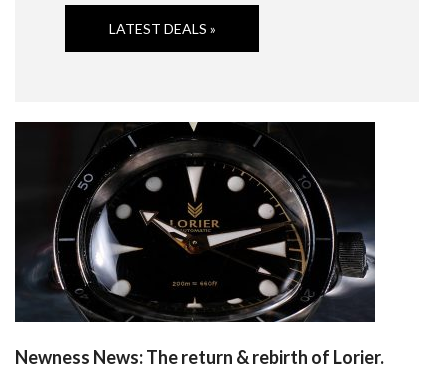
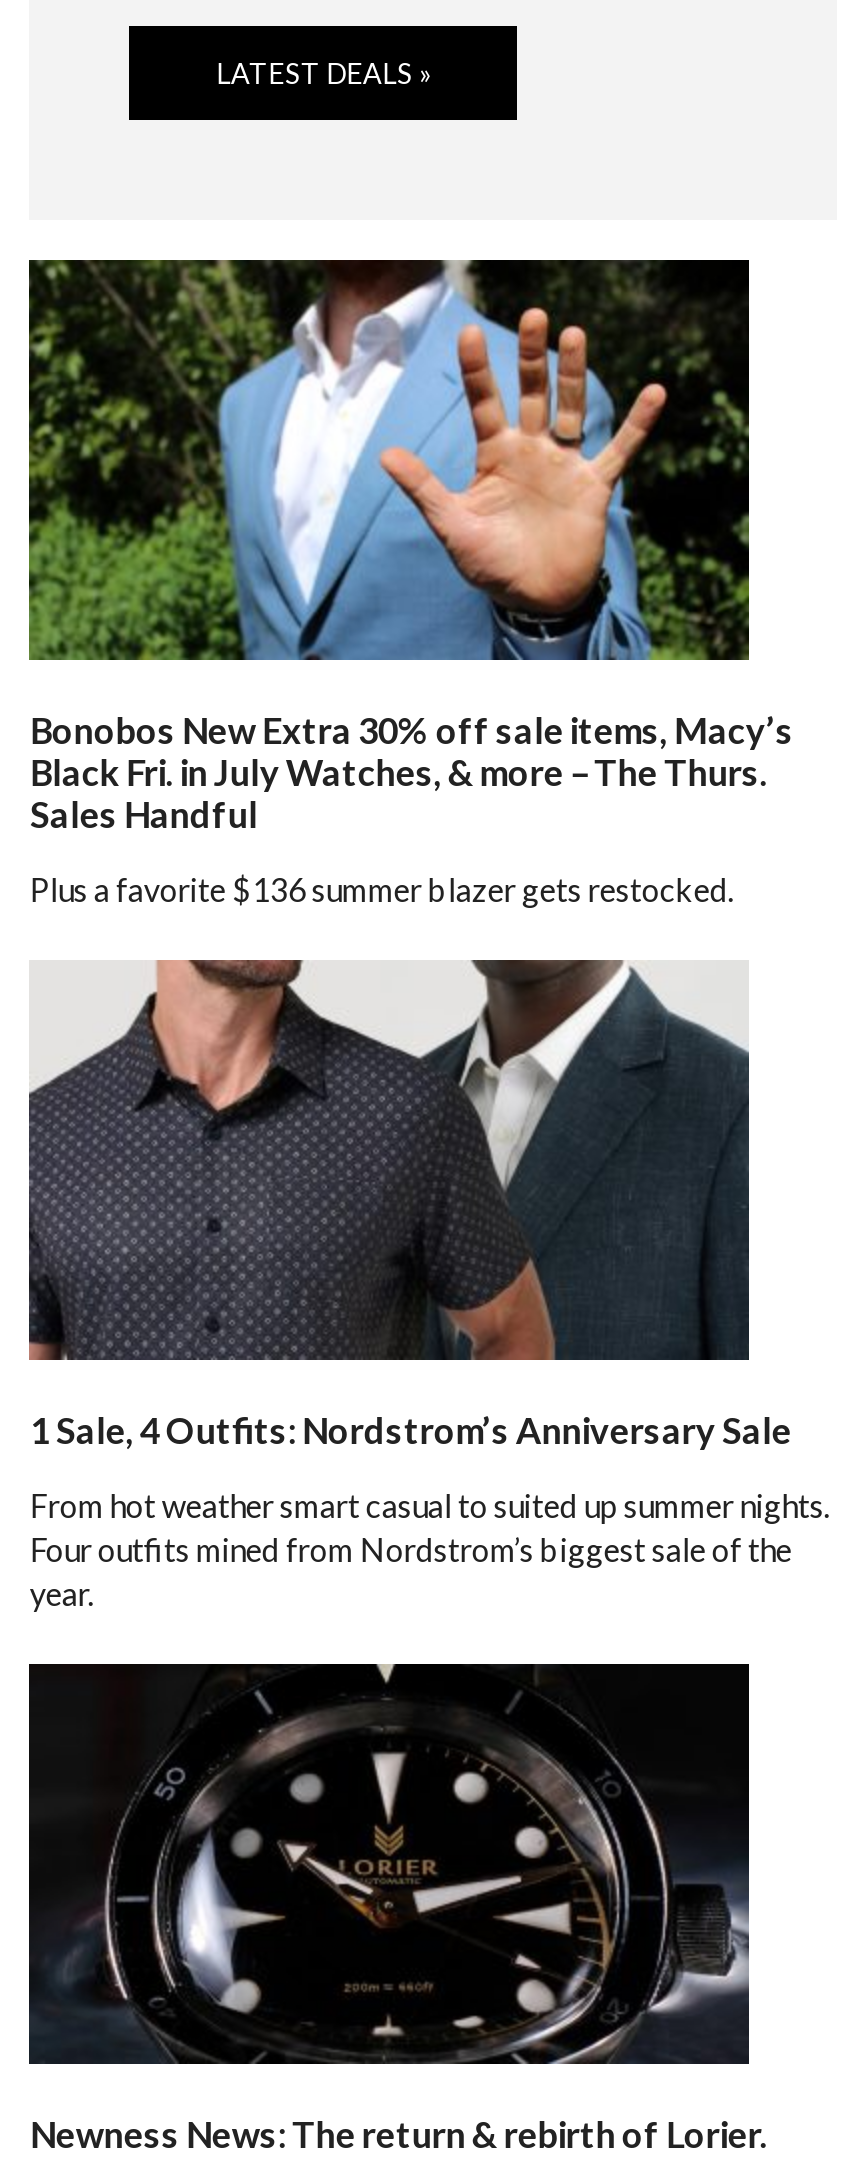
none -> [27,258,794,908] [image] | Bonobos New Extra 30% off sale items, Macy’s | Black Fri. in July Watches, & more – The Thurs. | Sales Handful | Plus a favorite $136 summer blazer gets restocked.
none -> [27,958,830,1612] [image] | 1 Sale, 4 Outfits: Nordstrom’s Anniversary Sale | From hot weather smart casual to suited up summer nights. | Four outfits mined from Nordstrom’s biggest sale of the | year.

